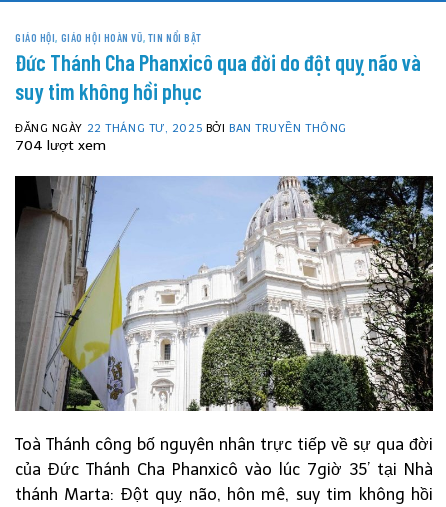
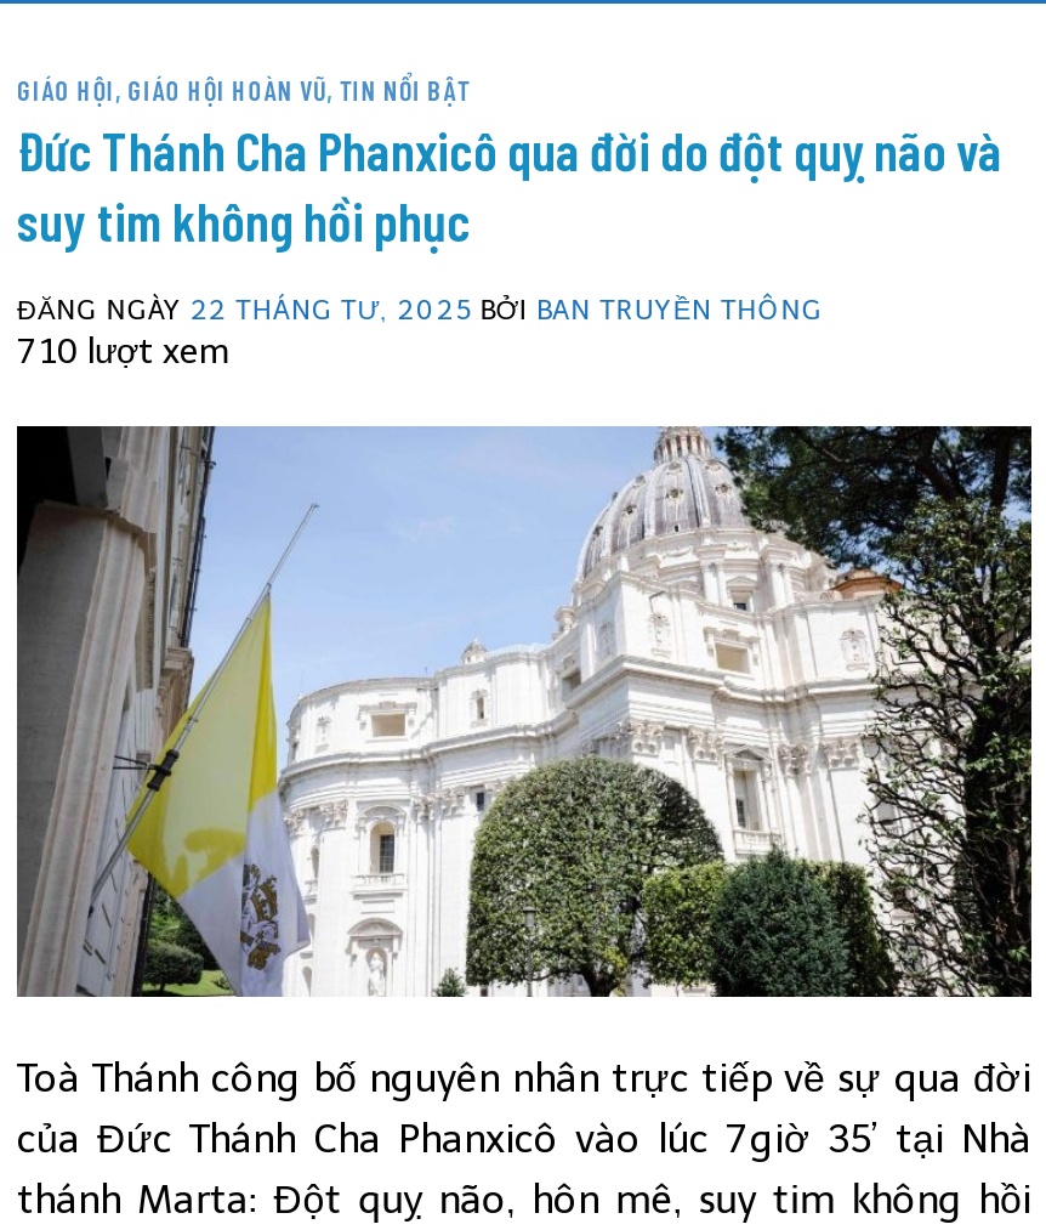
[15,137,106,154] 704 lượt xem -> [17,332,231,374] 710 lượt xem

